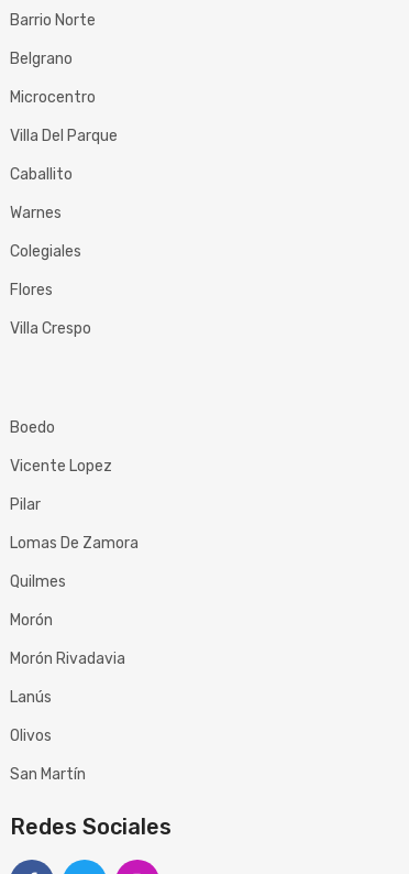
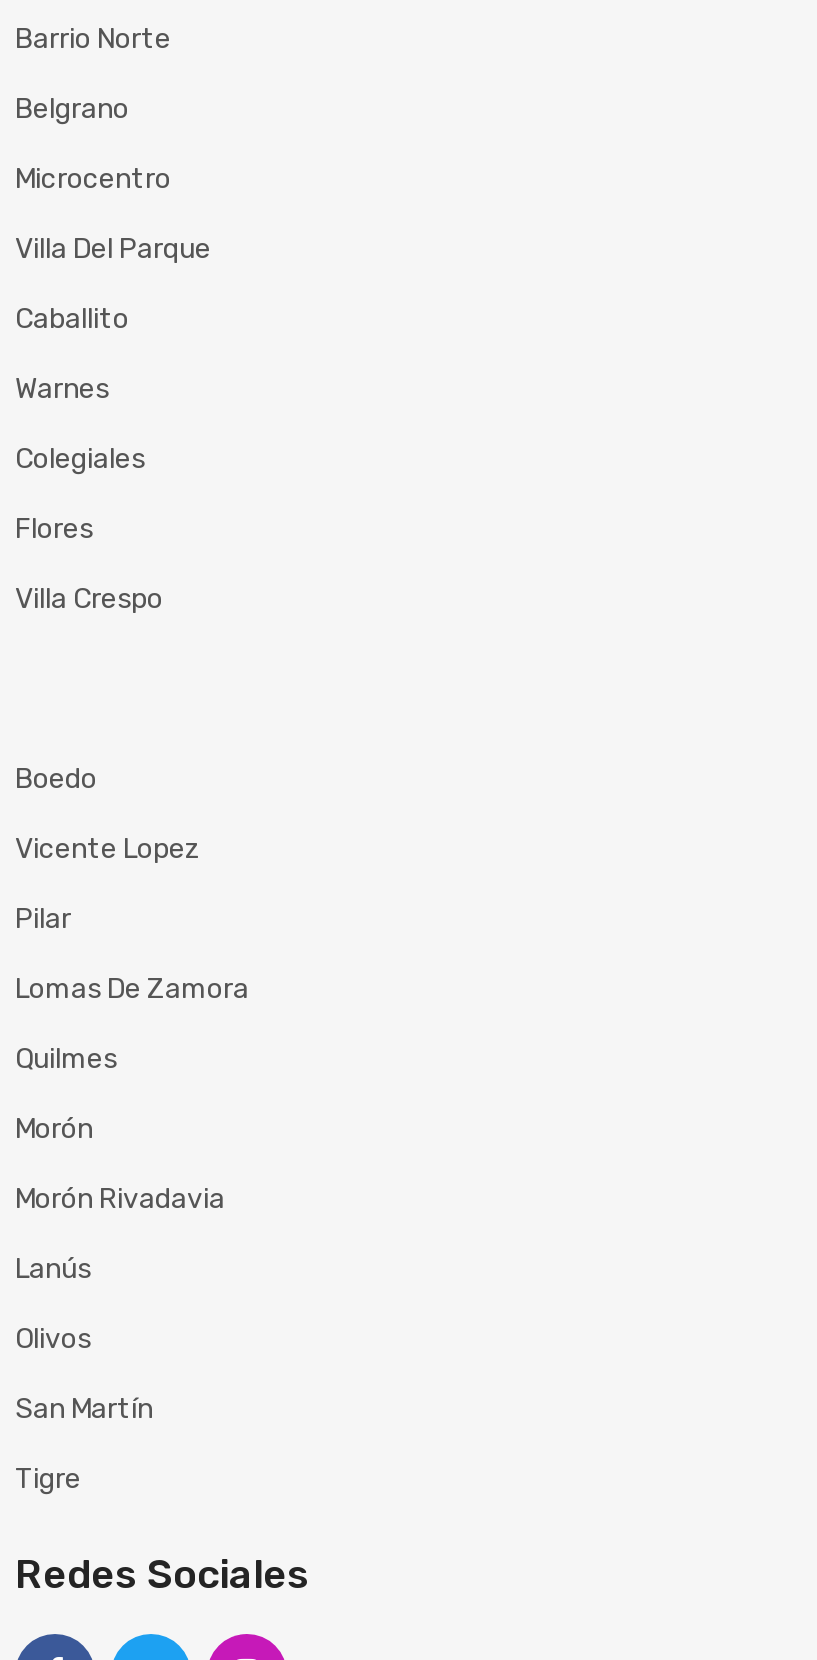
none -> [15,1462,81,1496] Tigre

